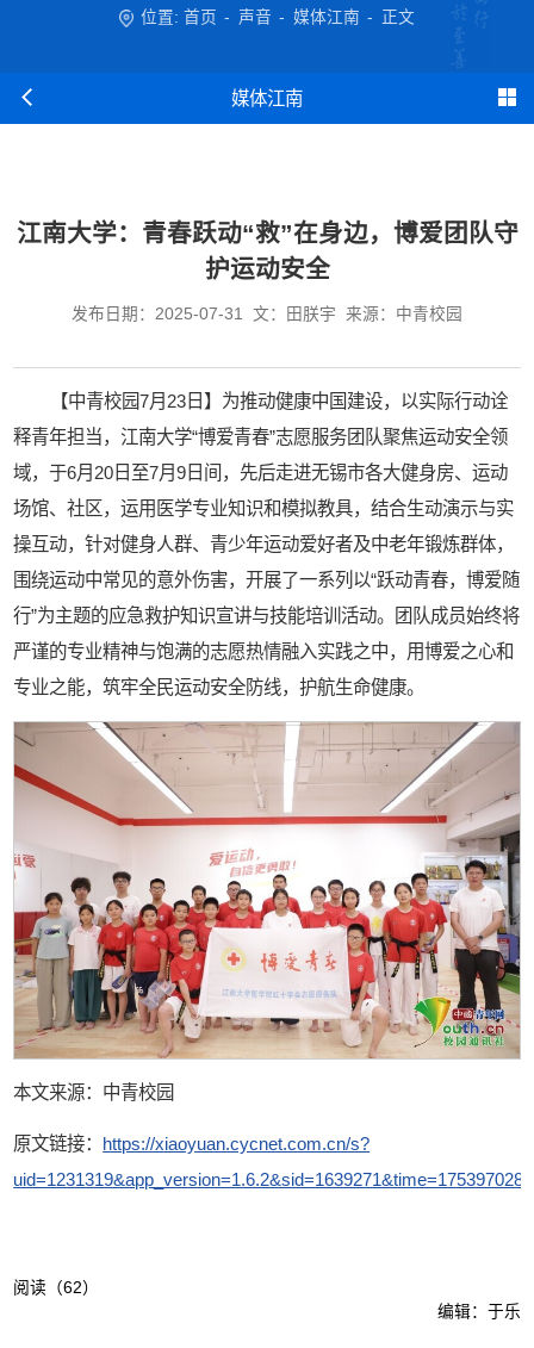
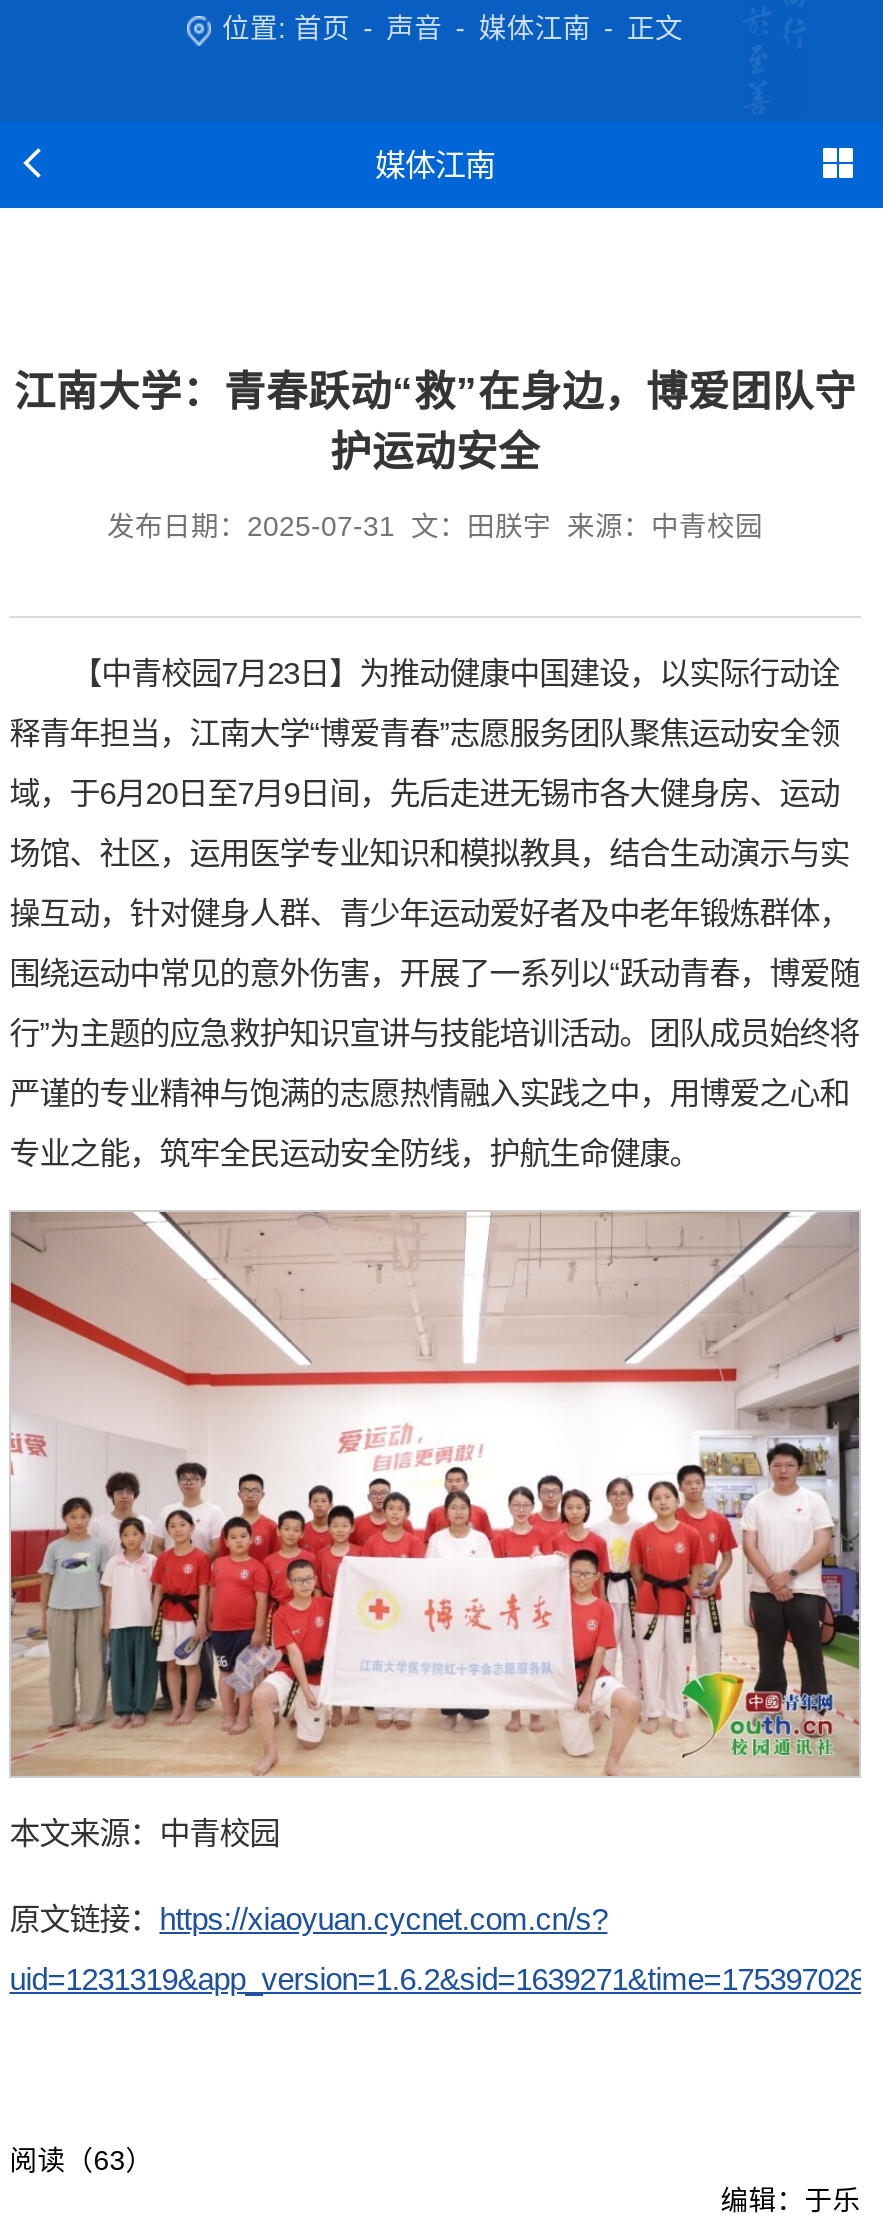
[13,1279,99,1297] 阅读（62） -> [9,2147,153,2177] 阅读（63）

